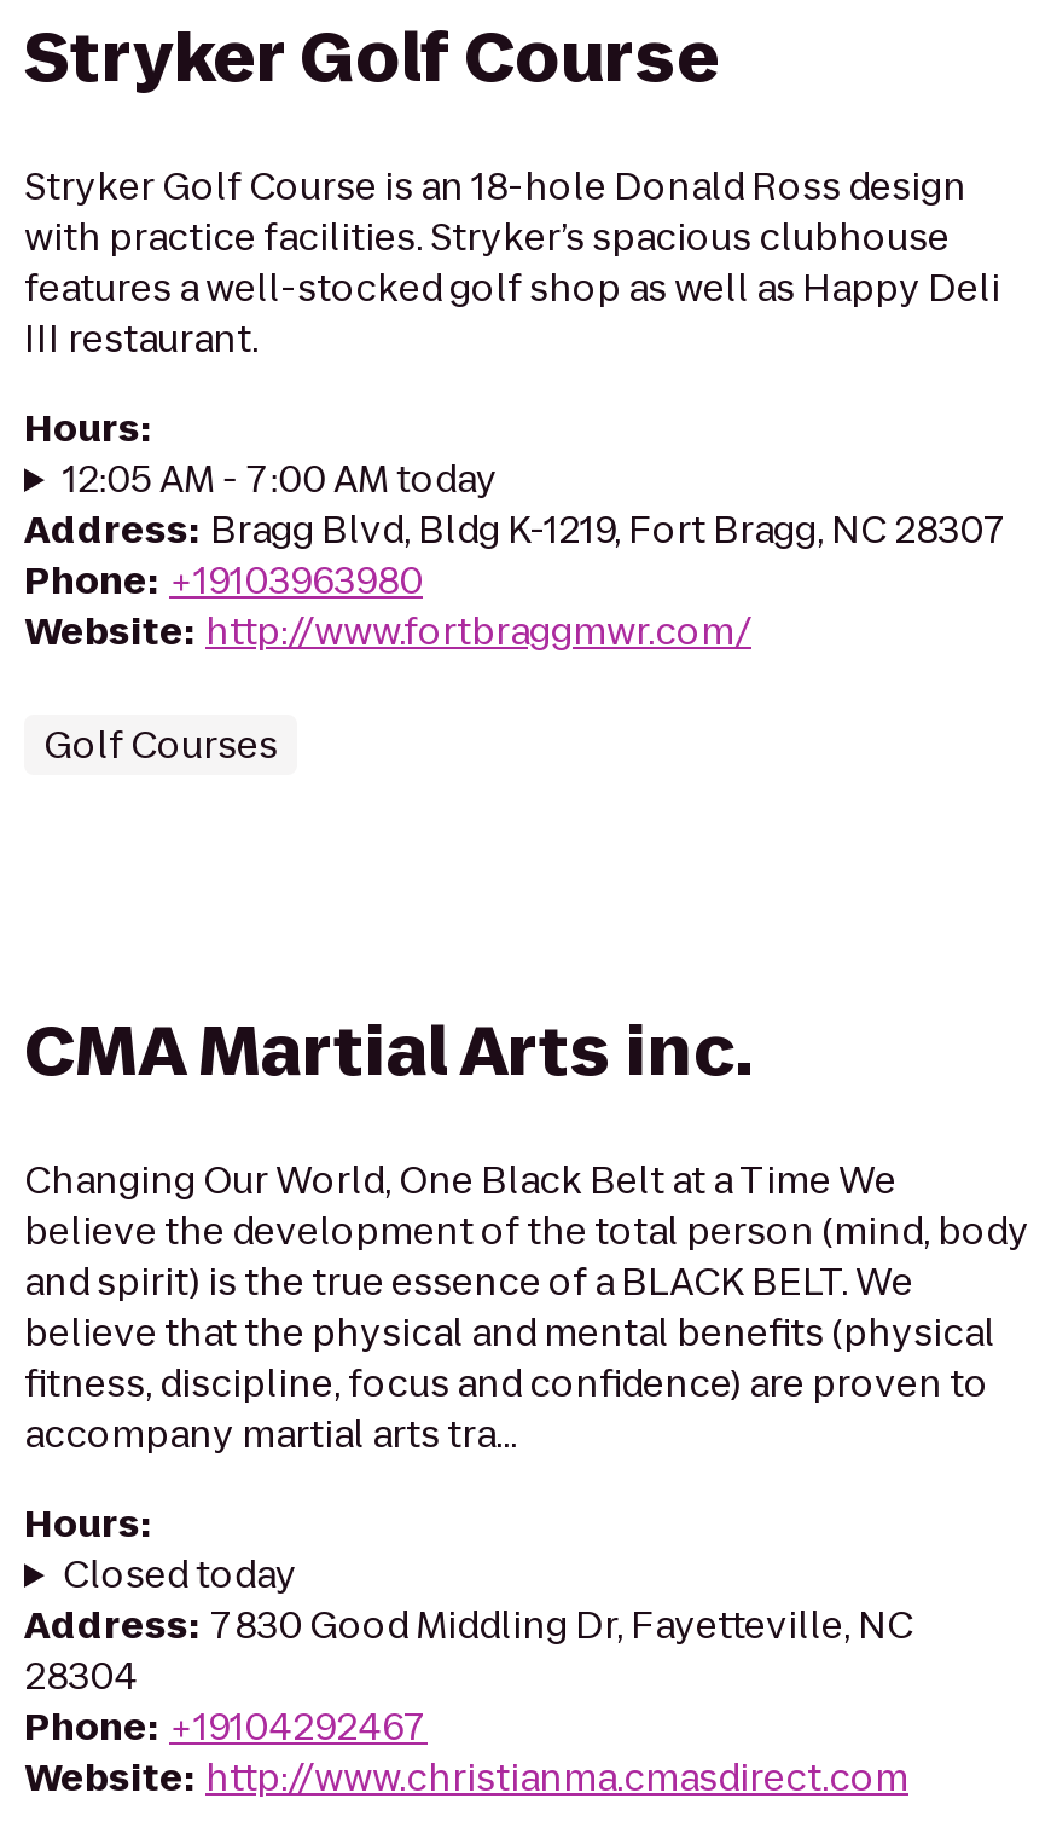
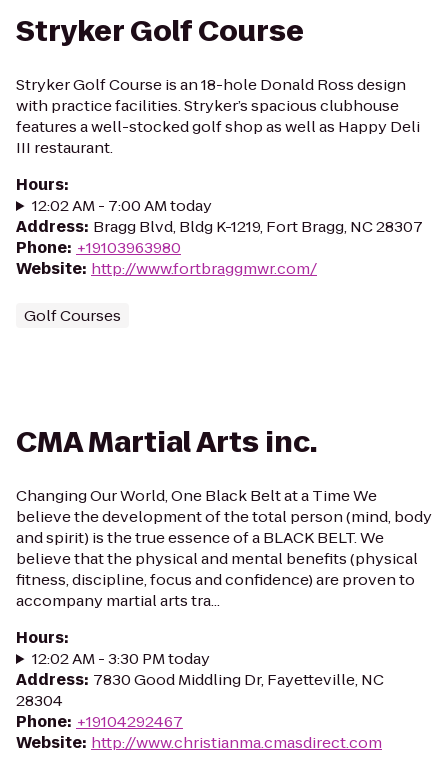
[63,453,497,504] 12:05 AM - 7:00 AM today -> [32,195,212,216] 12:02 AM - 7:00 AM today
[63,1549,297,1600] Closed today -> [32,648,210,669] 12:02 AM - 3:30 PM today

